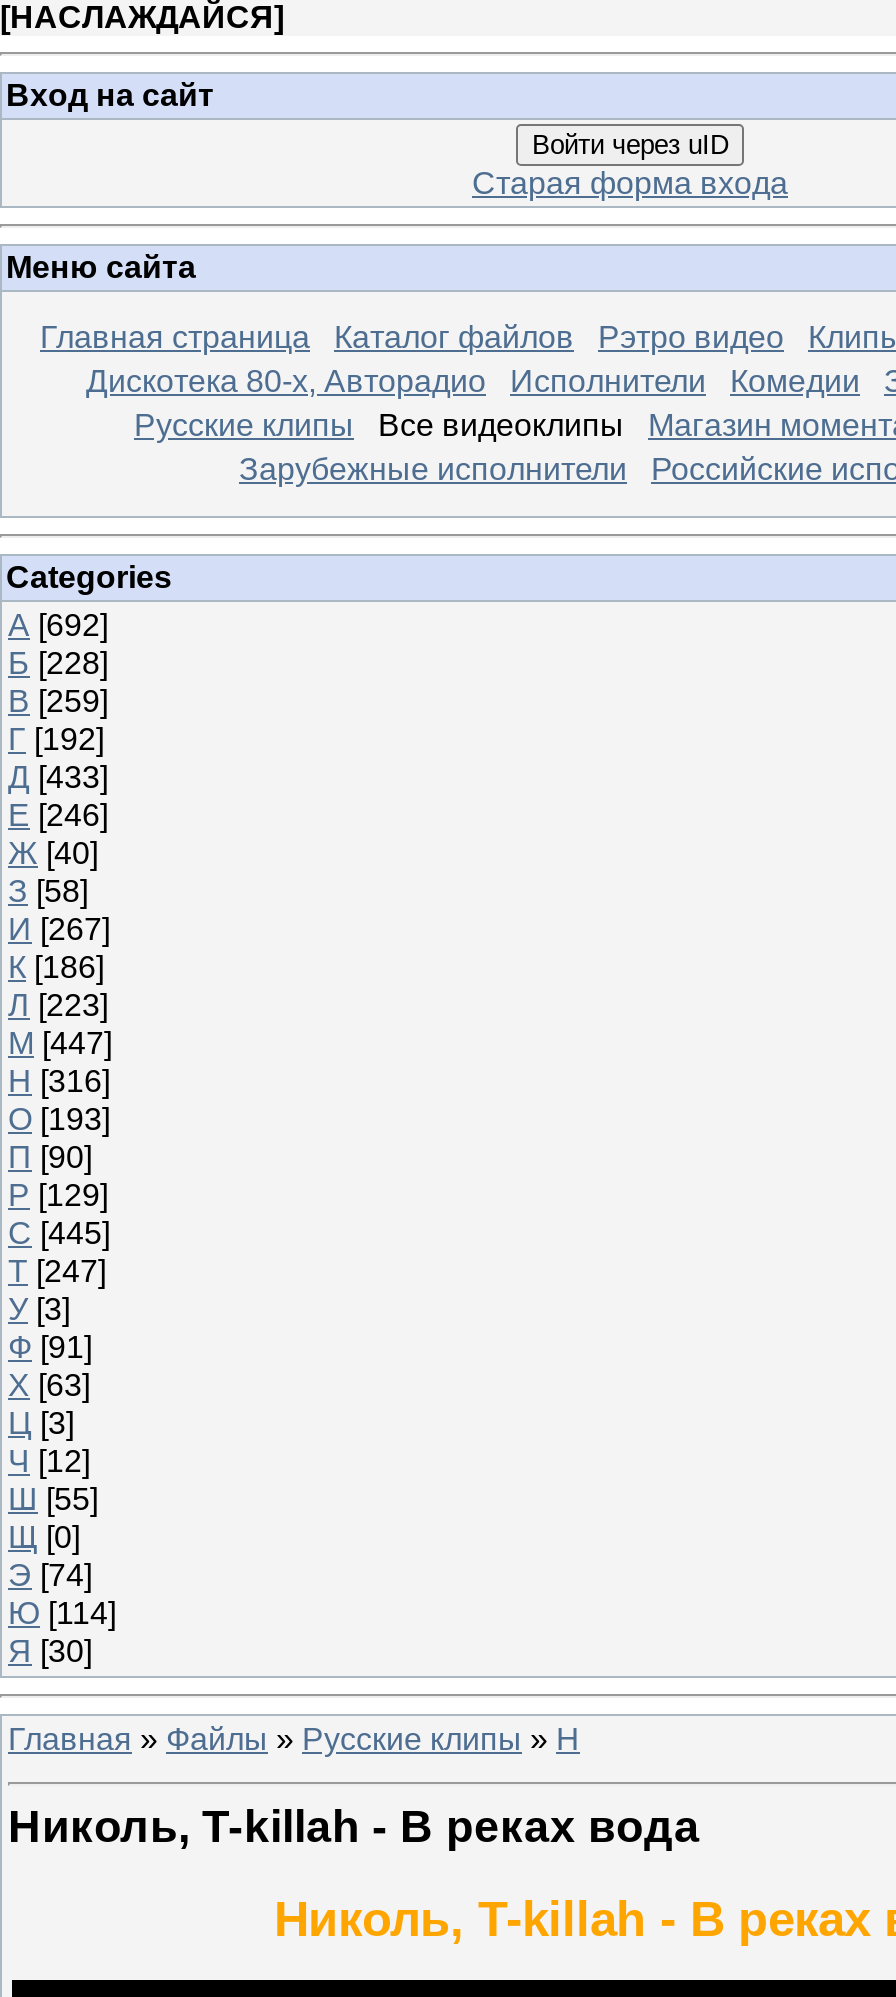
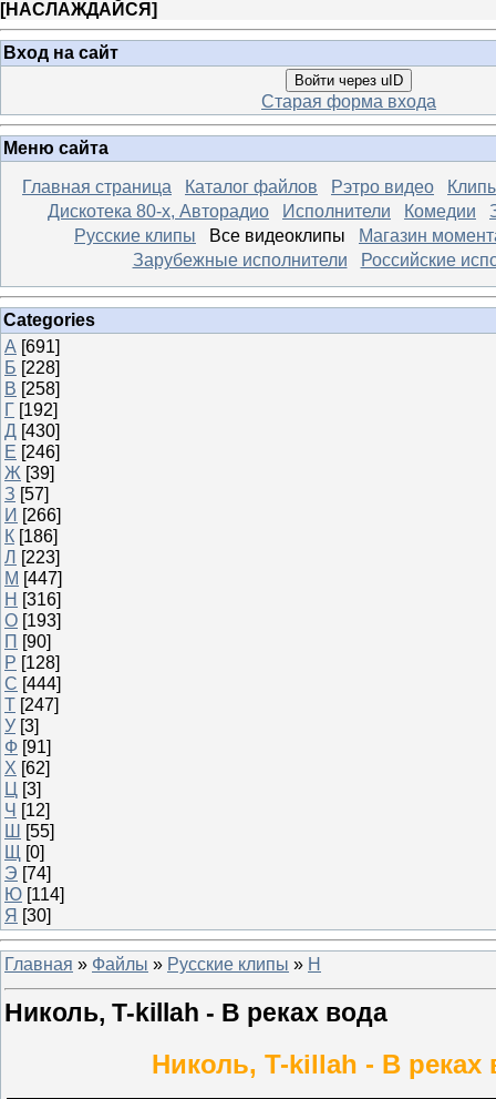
[8,608,108,642] А [692] -> [4,337,60,356] А [691]
[8,684,108,718] В [259] -> [4,379,60,398] В [258]
[8,760,108,794] Д [433] -> [4,421,60,440] Д [430]
[8,836,98,870] Ж [40] -> [4,464,54,482] Ж [39]
[8,874,88,908] З [58] -> [4,485,49,503] З [57]
[8,912,110,946] И [267] -> [4,506,61,525] И [266]
[8,1178,108,1212] Р [129] -> [4,653,60,672] Р [128]
[8,1216,110,1250] С [445] -> [4,674,61,693] С [444]
[8,1368,90,1402] Х [63] -> [4,759,50,777] Х [62]

